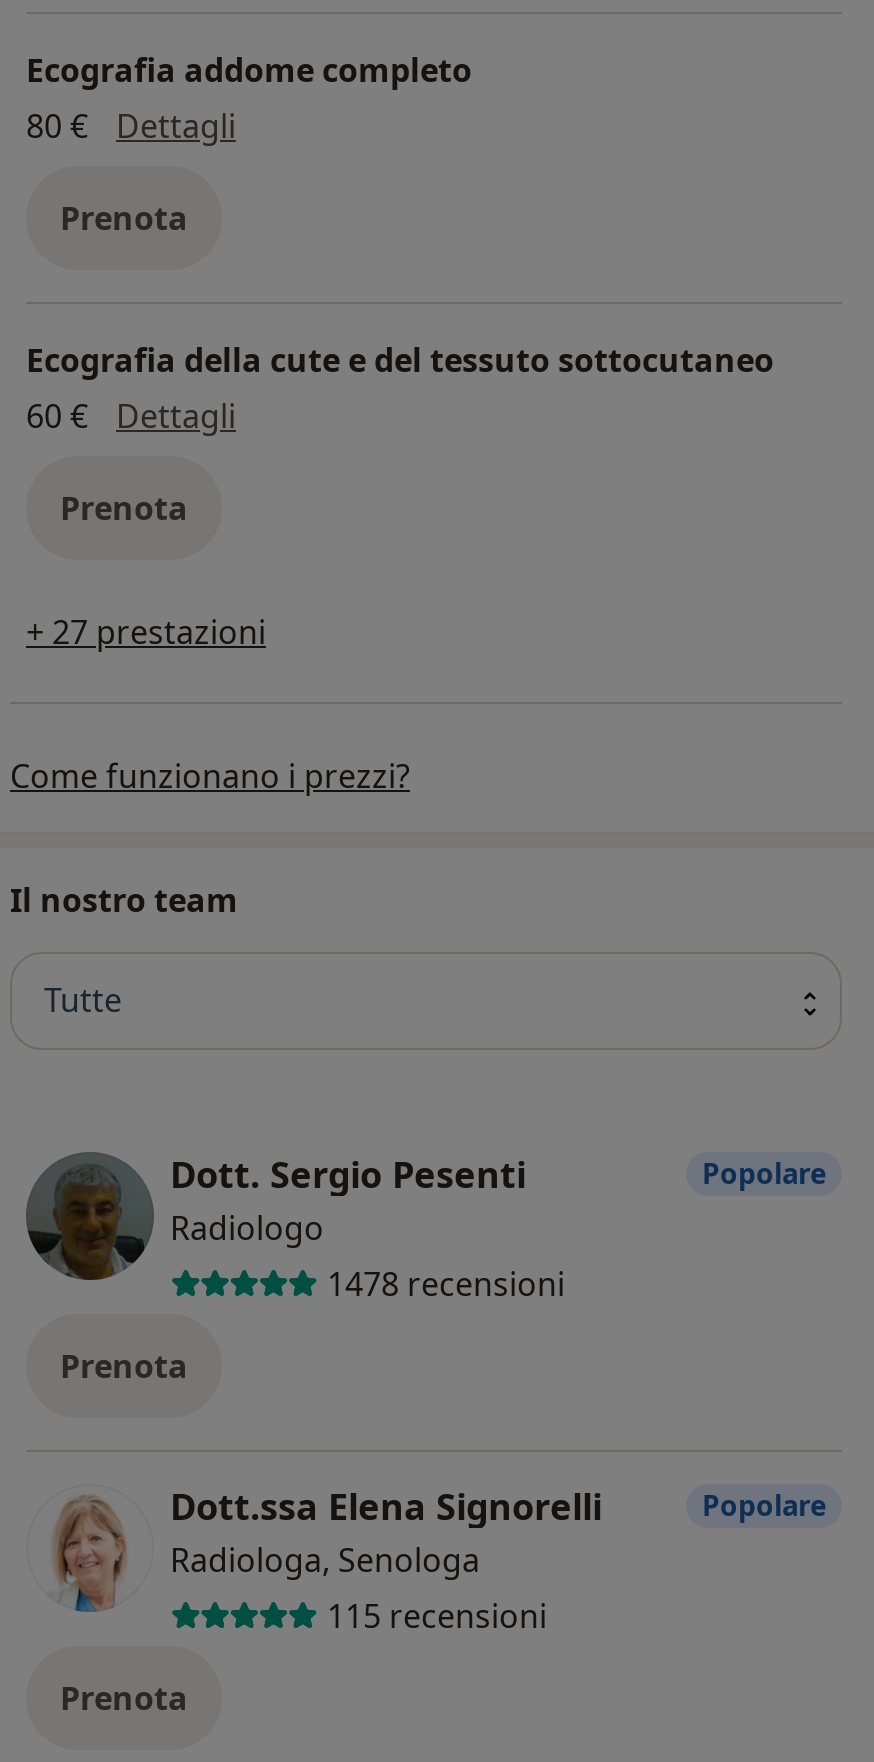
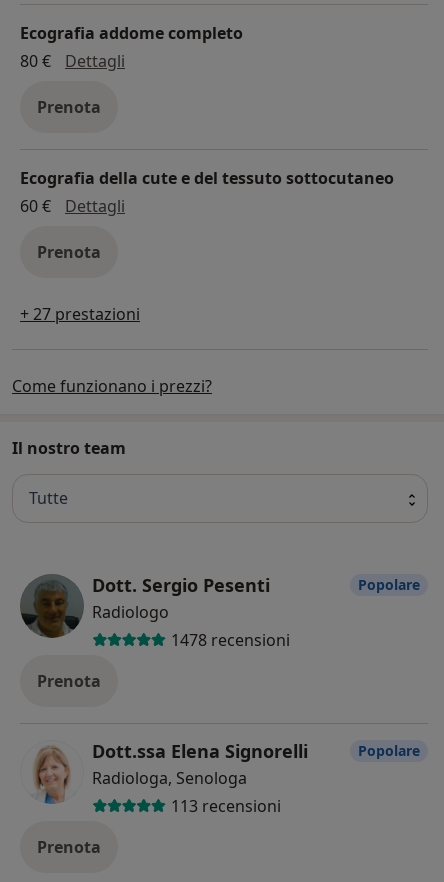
[327,1595,547,1639] 115 recensioni -> [170,795,280,817] 113 recensioni

